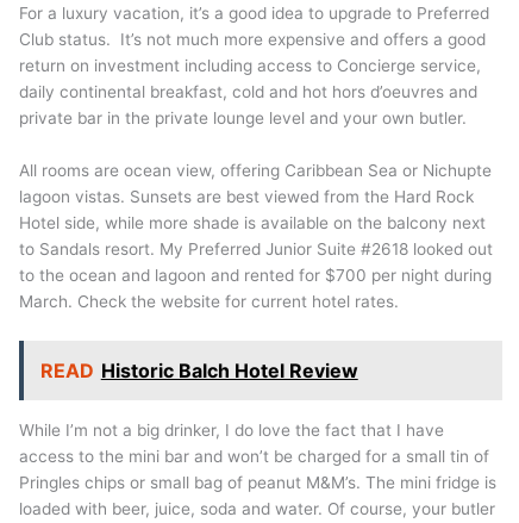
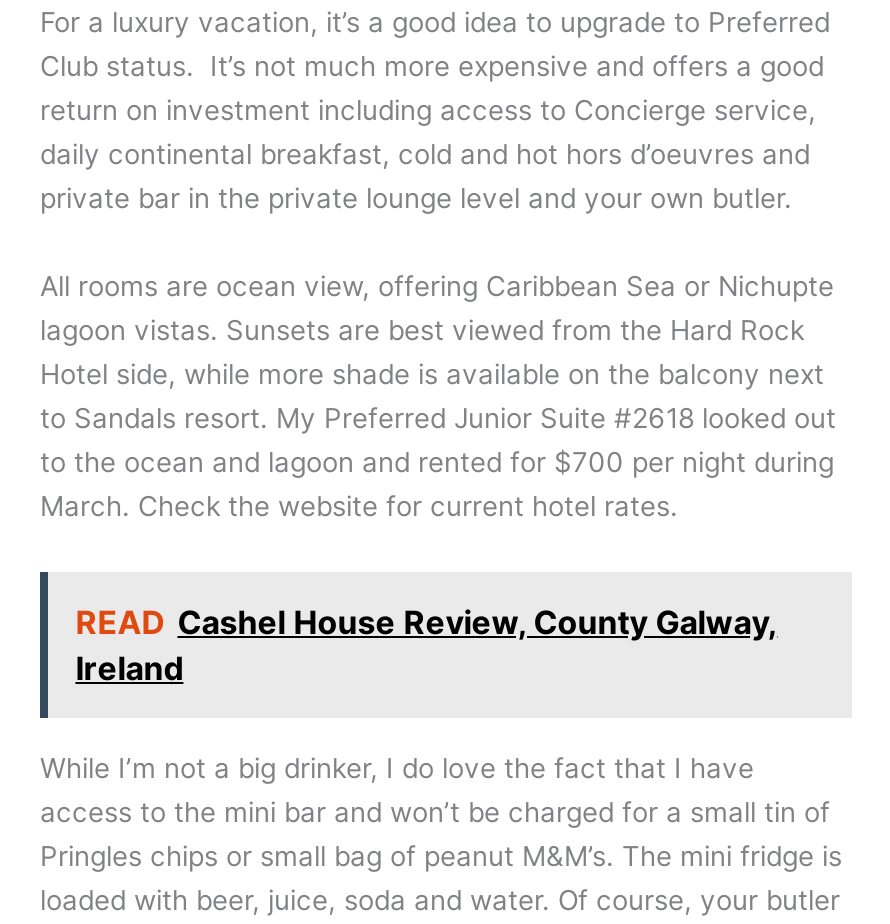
[40,358,358,382] READ Historic Balch Hotel Review -> [75,601,777,687] READ Cashel House Review, County Galway, | Ireland

